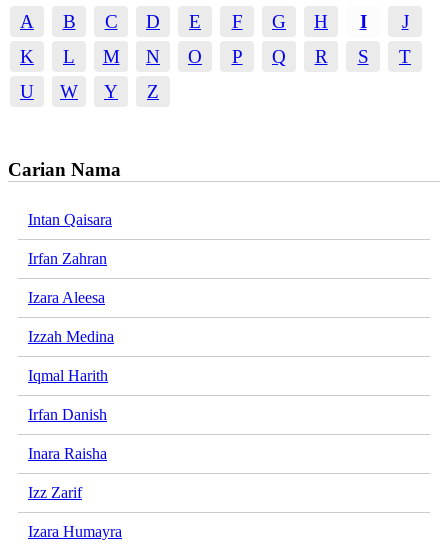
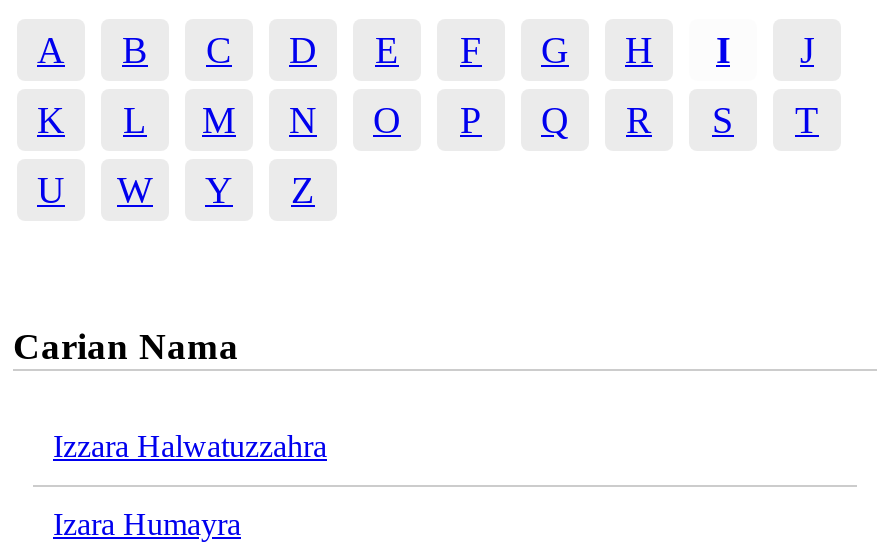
[28,211,114,501] Intan Qaisara | Irfan Zahran | Izara Aleesa | Izzah Medina | Iqmal Harith | Irfan Danish | Inara Raisha | Izz Zarif -> [53,429,327,463] Izzara Halwatuzzahra

